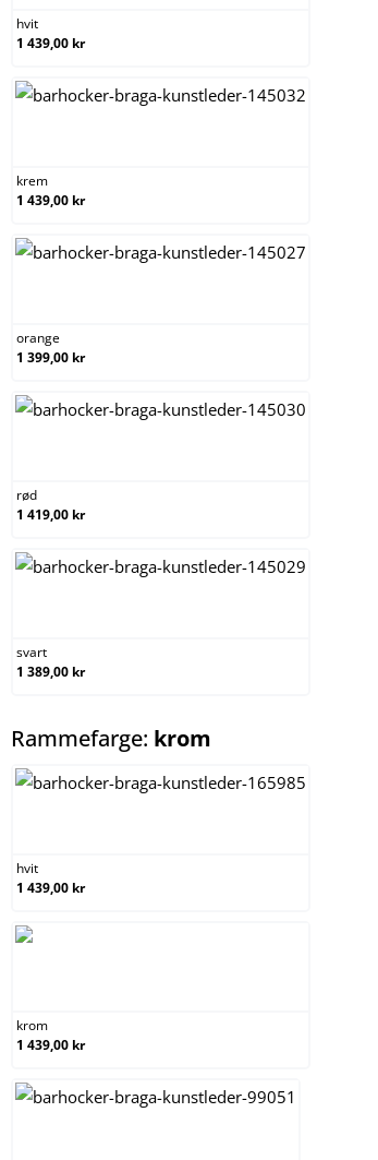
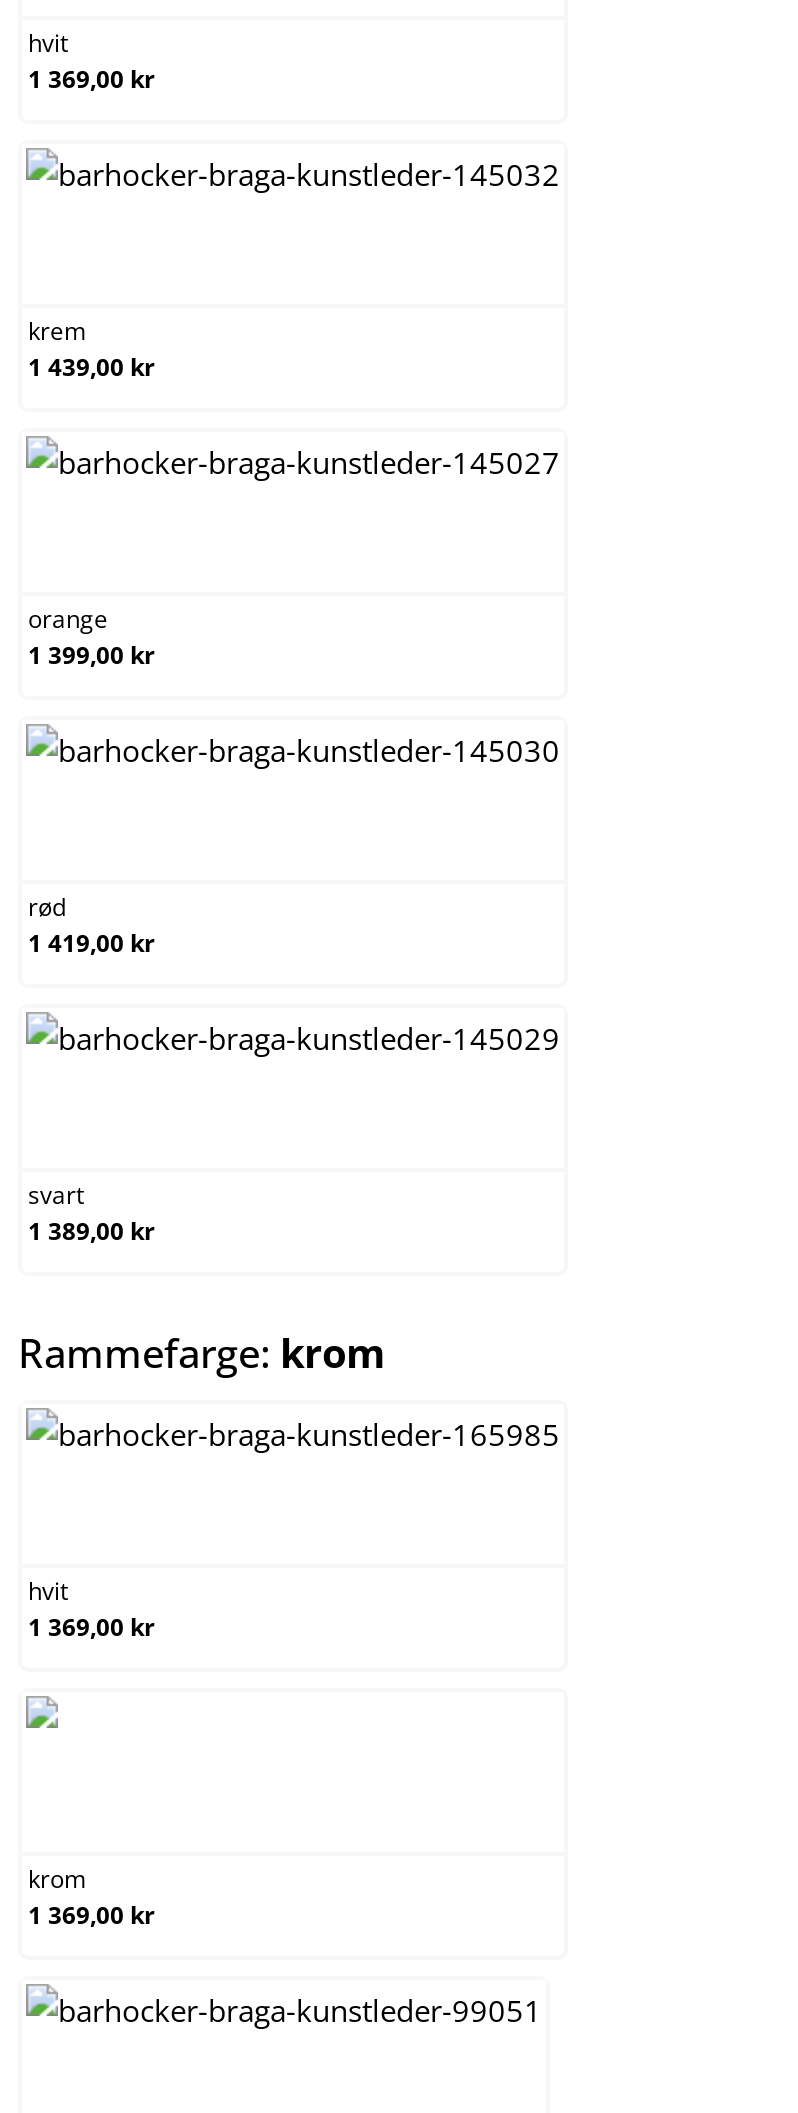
[16,34,85,52] 1 439,00 kr -> [28,61,154,95] 1 369,00 kr
[16,878,85,897] 1 439,00 kr -> [28,1609,154,1643] 1 369,00 kr
[16,1035,85,1054] 1 439,00 kr -> [28,1897,154,1931] 1 369,00 kr

